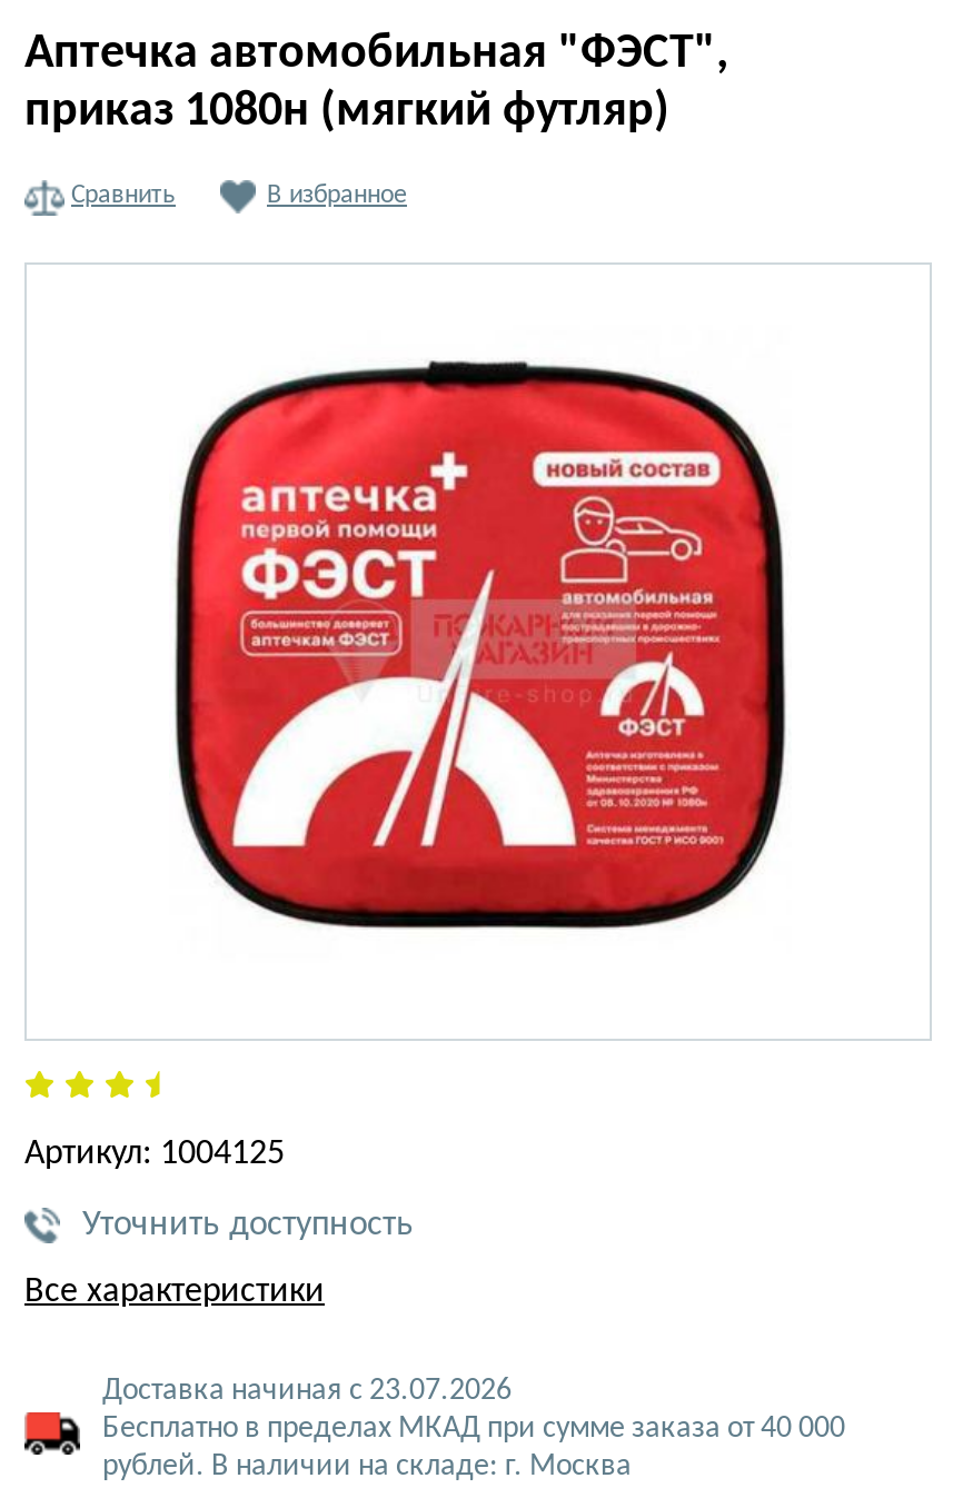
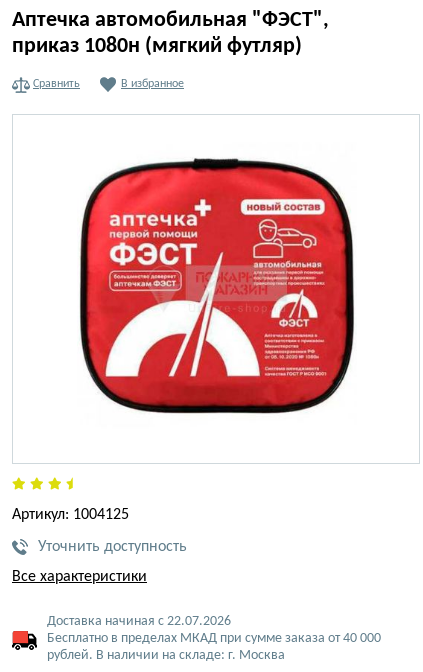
[102,1375,512,1408] Доставка начиная с 23.07.2026 -> [47,614,231,629] Доставка начиная с 22.07.2026

